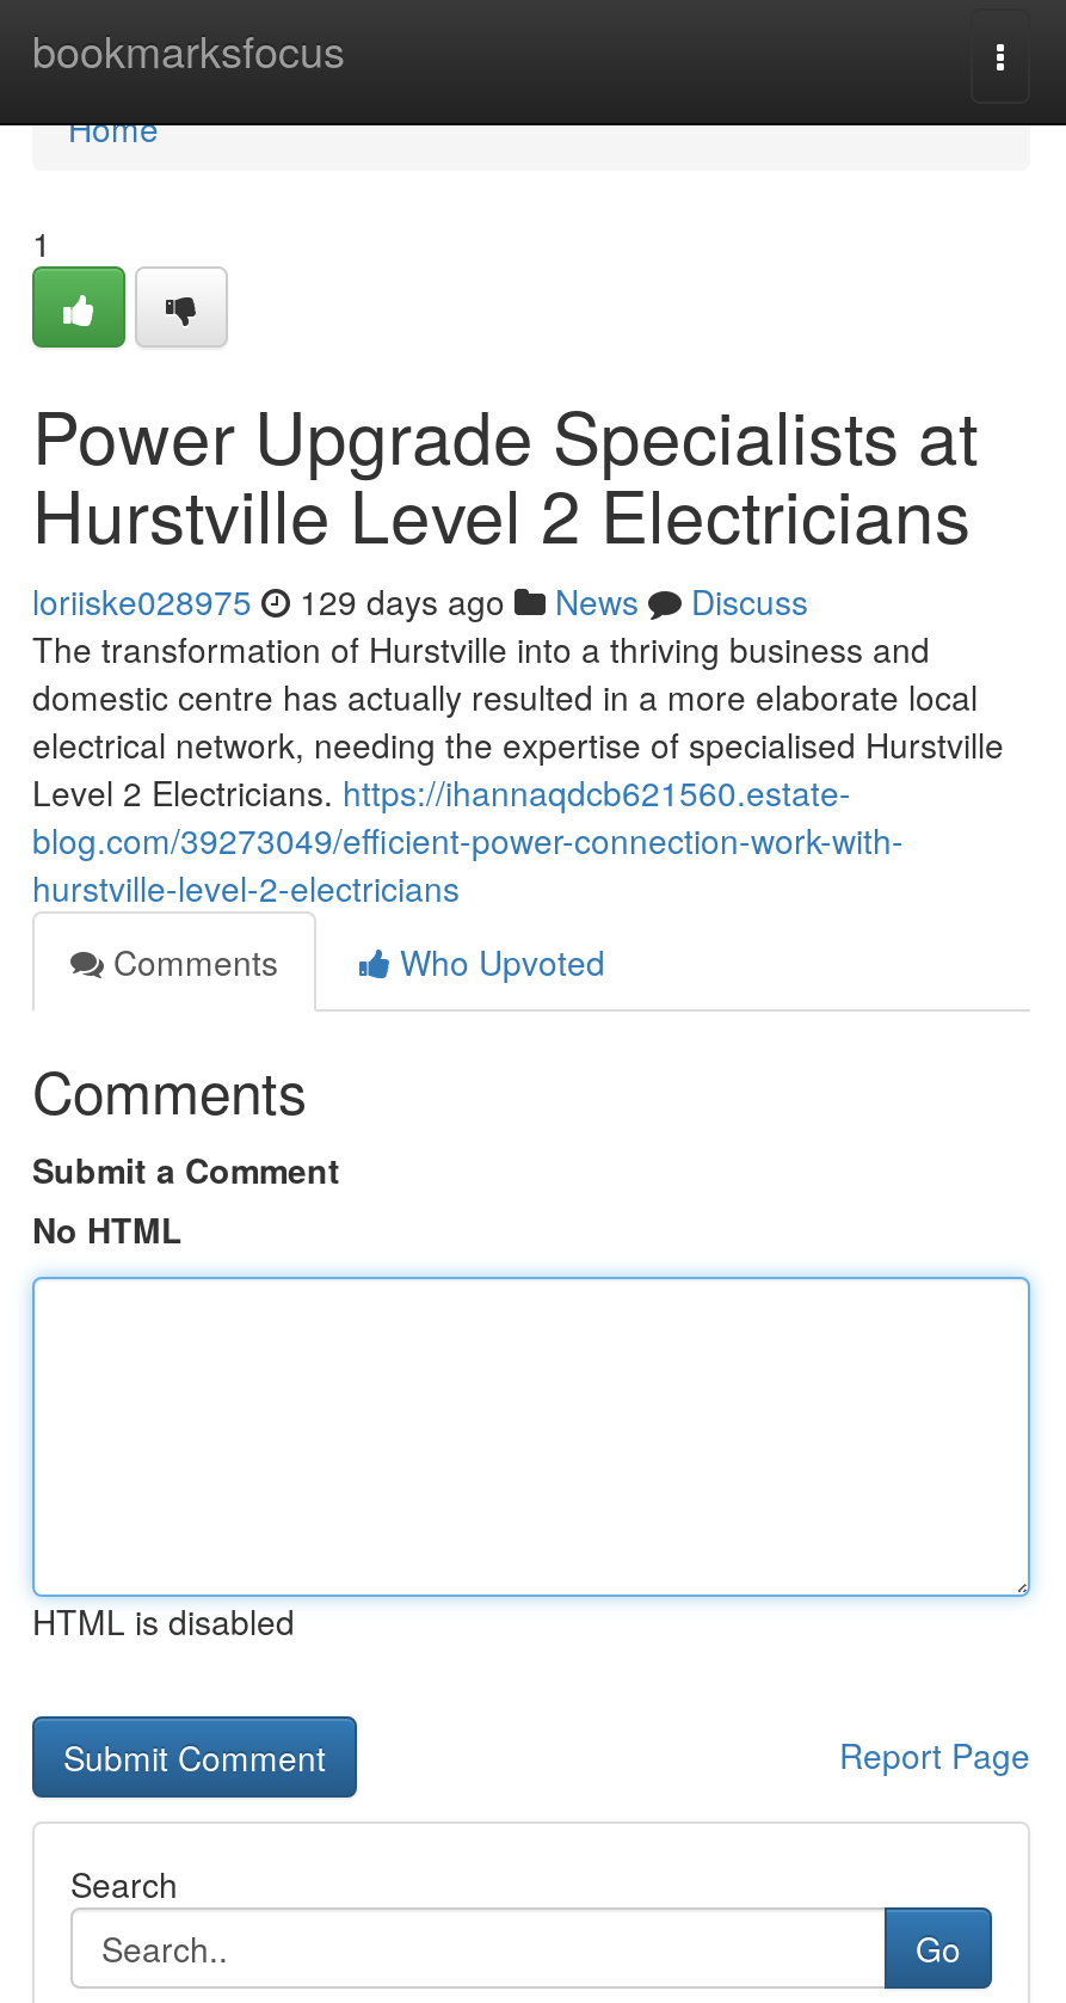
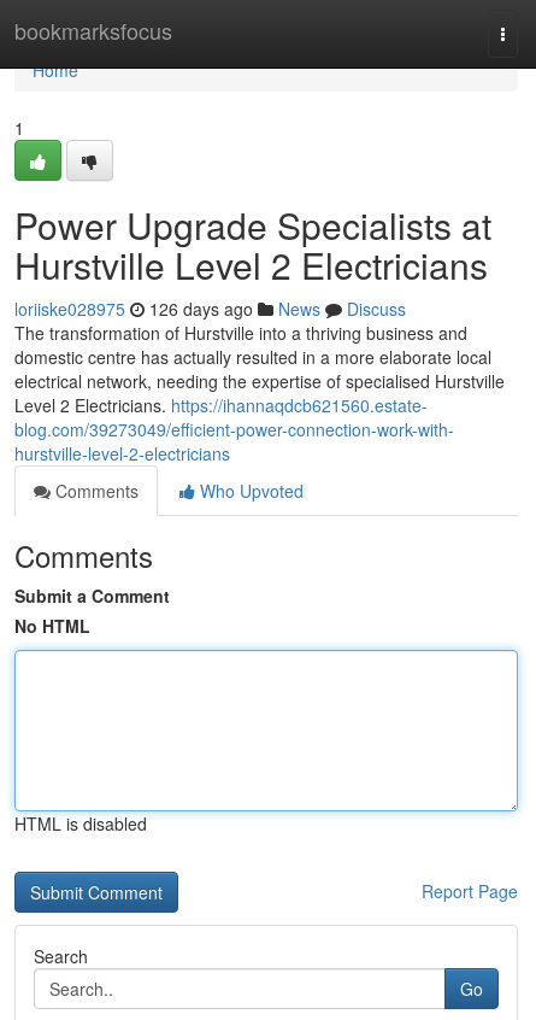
[32,577,808,625] loriiske028975 129 days ago News Discuss -> [14,297,406,321] loriiske028975 126 days ago News Discuss

